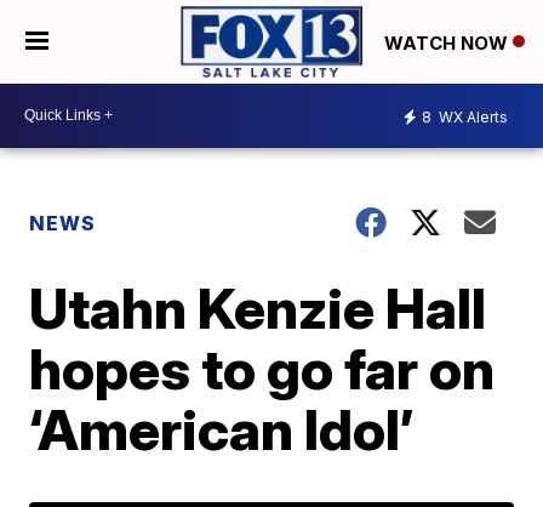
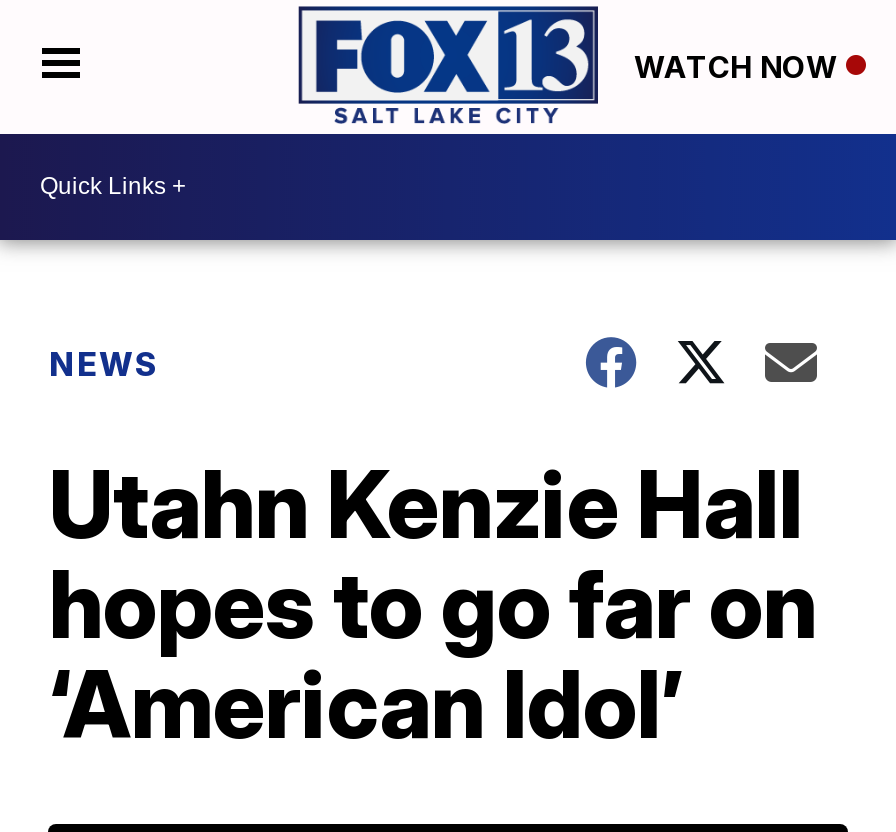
[422,108,508,126] 8 WX Alerts -> none

